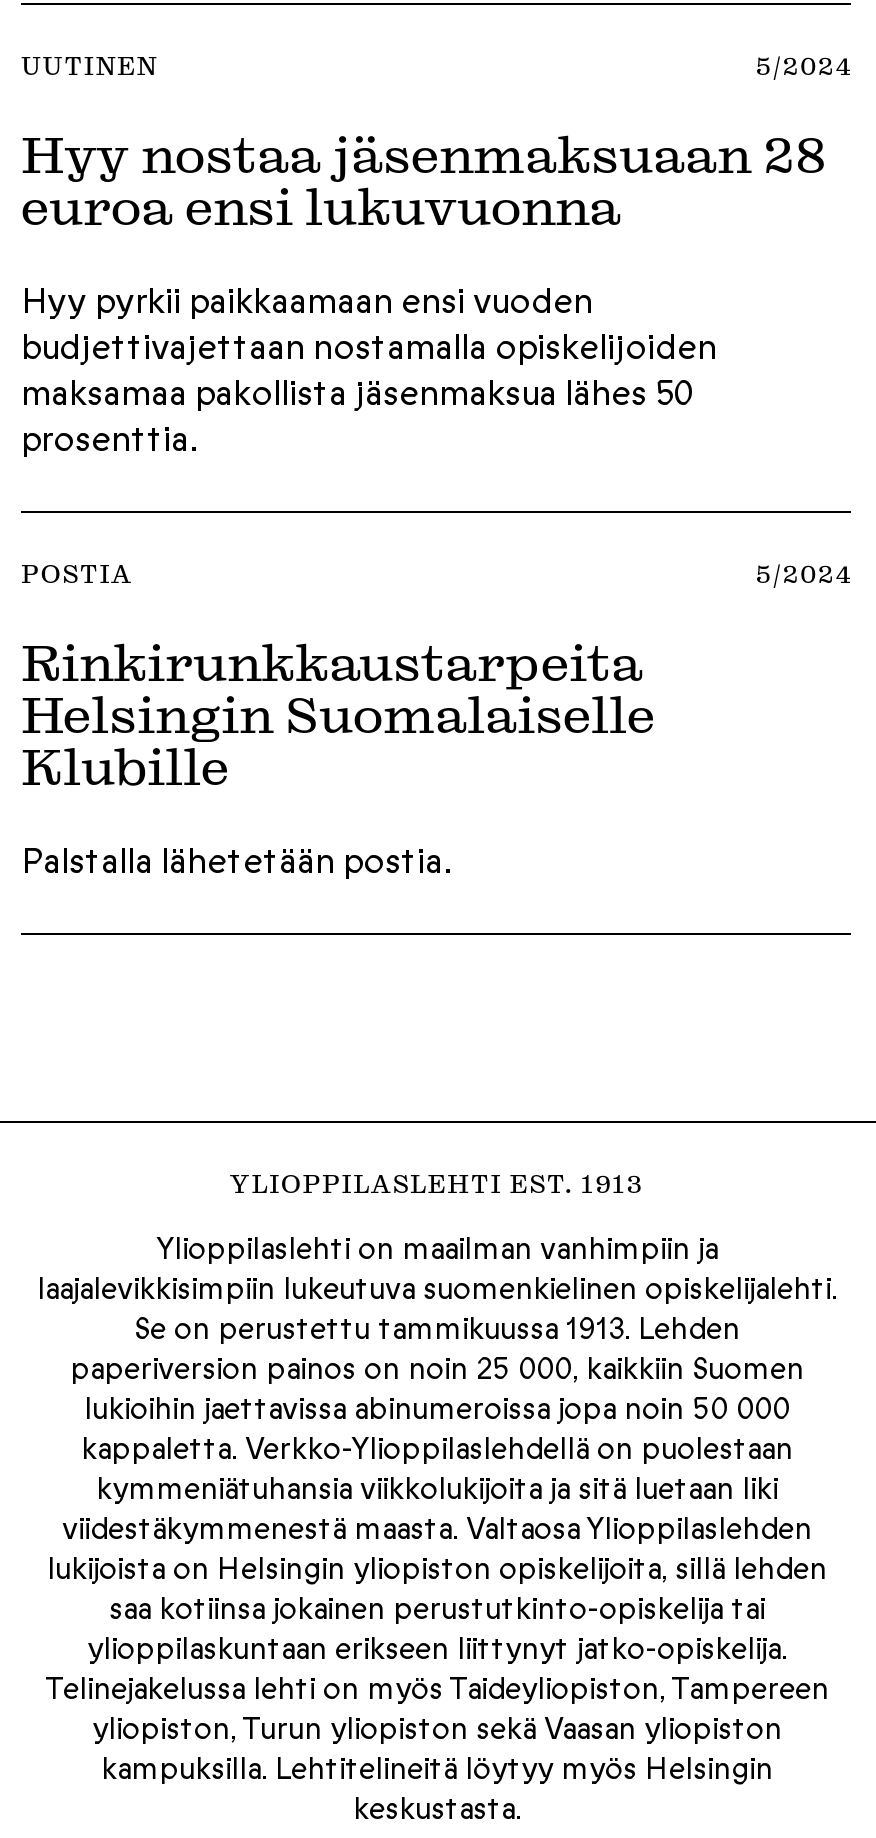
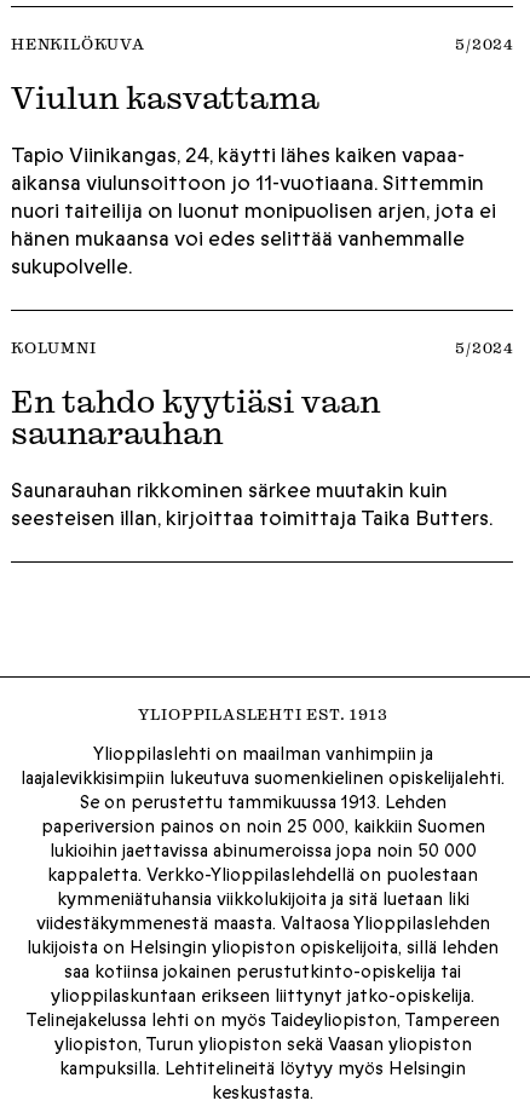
[21,49,158,81] UUTINEN -> [11,34,145,53] HENKILÖKUVA
[21,121,827,237] Hyy nostaa jäsenmaksuaan 28 | euroa ensi lukuvuonna -> [11,78,319,116] Viulun kasvattama
[21,277,717,463] Hyy pyrkii paikkaamaan ensi vuoden | budjettivajettaan nostamalla opiskelijoiden | maksamaa pakollista jäsenmaksua lähes 50 | prosenttia. -> [11,141,496,281] Tapio Viinikangas, 24, käytti lähes kaiken vapaa- | aikansa viulunsoittoon jo 11-vuotiaana. Sittemmin | nuori taiteilija on luonut monipuolisen arjen, jota ei | hänen mukaansa voi edes selittää vanhemmalle | sukupolvelle.
[21,557,133,589] POSTIA -> [11,338,96,357] KOLUMNI
[21,629,655,797] Rinkirunkkaustarpeita | Helsingin Suomalaiselle | Klubille -> [11,381,380,452] En tahdo kyytiäsi vaan | saunarauhan
[21,837,451,885] Palstalla lähetetään postia. -> [11,476,494,533] Saunarauhan rikkominen särkee muutakin kuin | seesteisen illan, kirjoittaa toimittaja Taika Butters.

